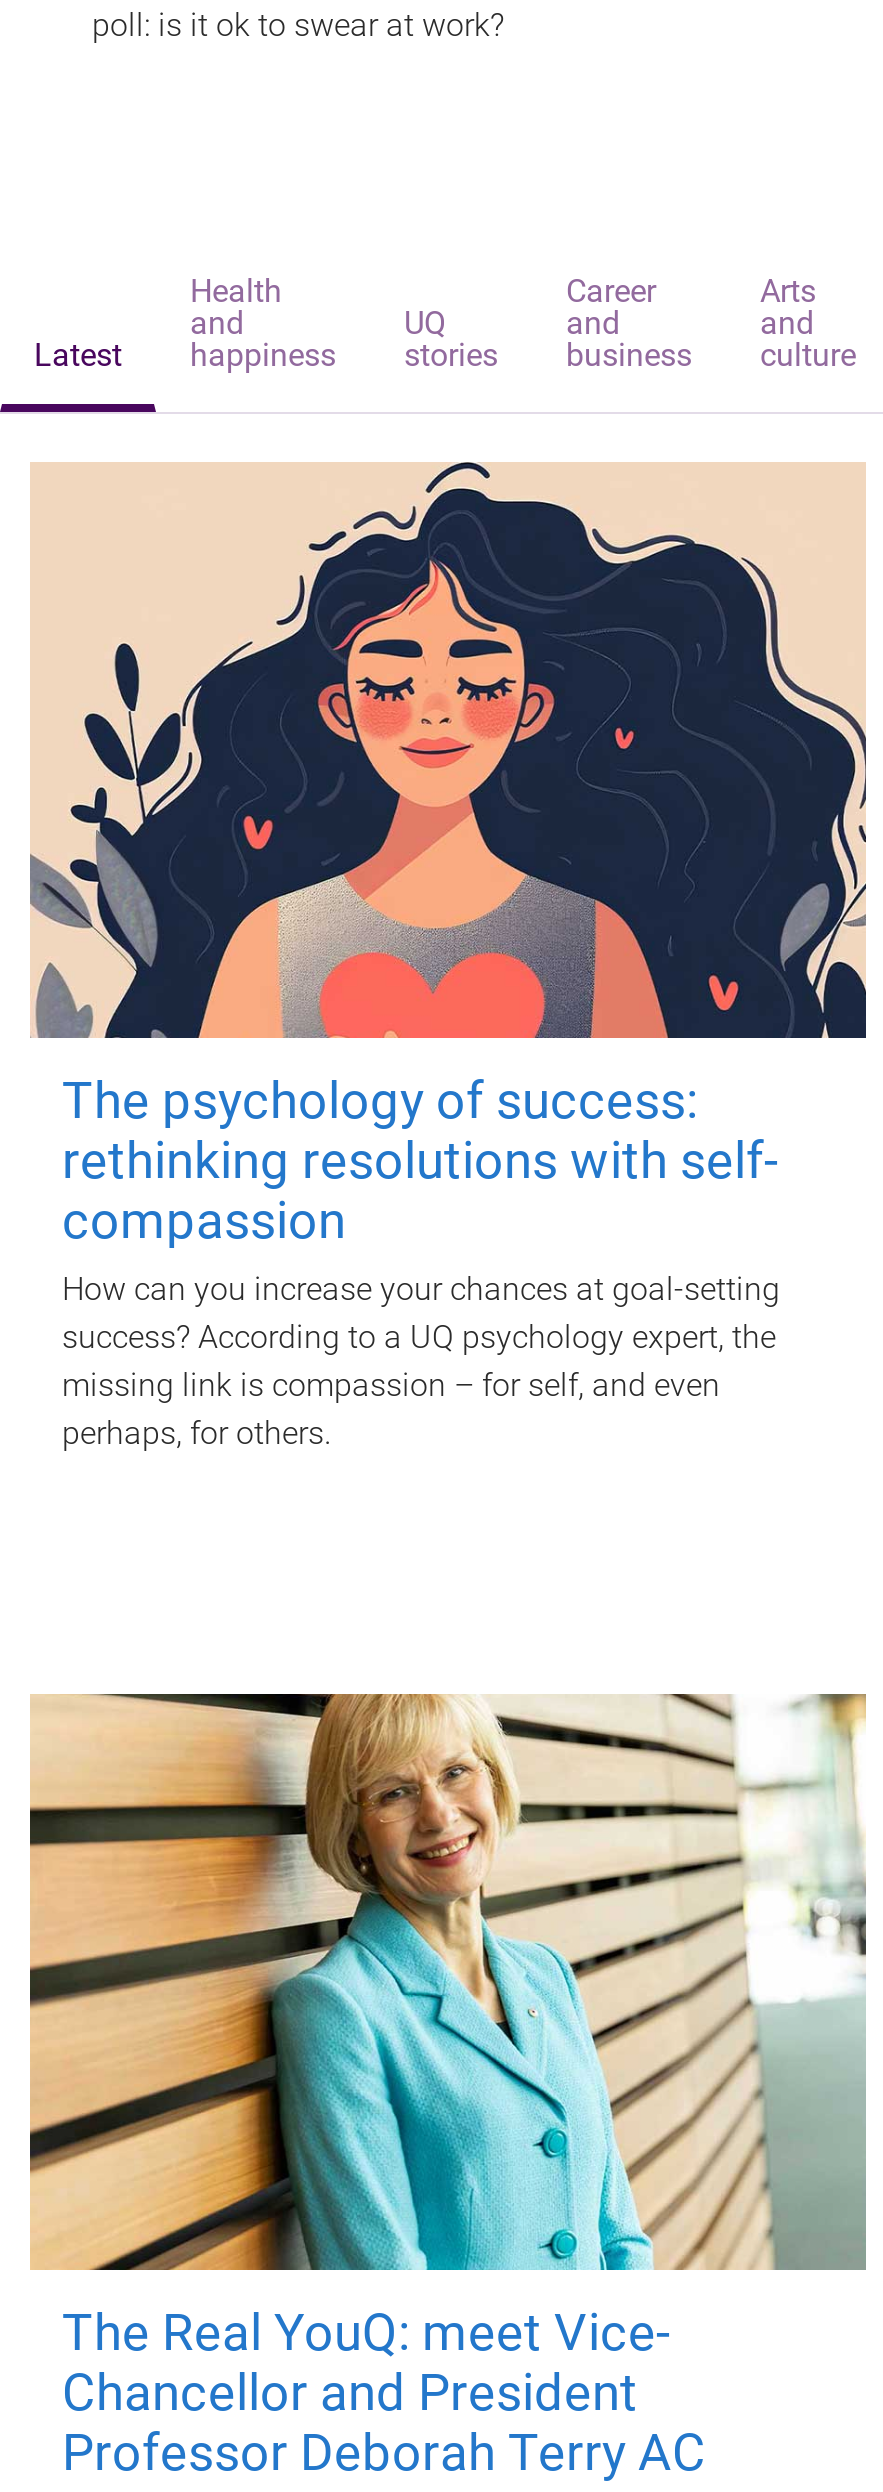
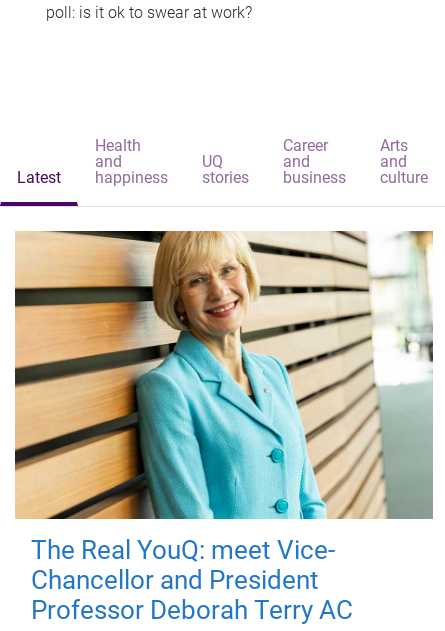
[28,460,868,1452] [image] | The psychology of success: | rethinking resolutions with self- | compassion | How can you increase your chances at goal-setting | success? According to a UQ psychology expert, the | missing link is compassion – for self, and even | perhaps, for others. -> none

